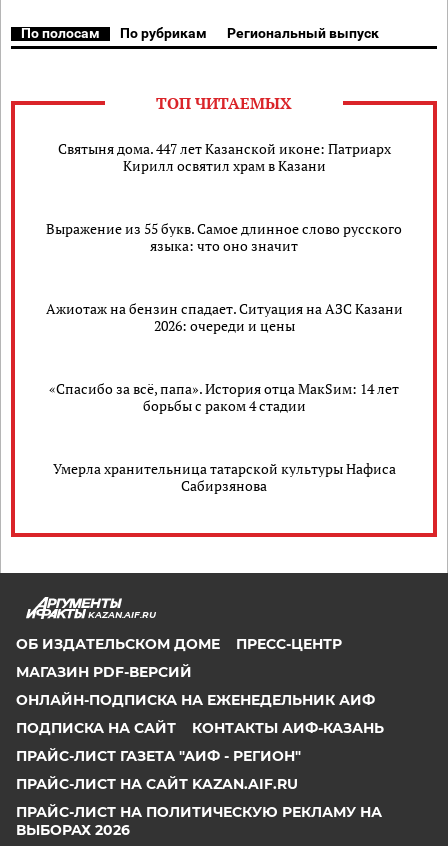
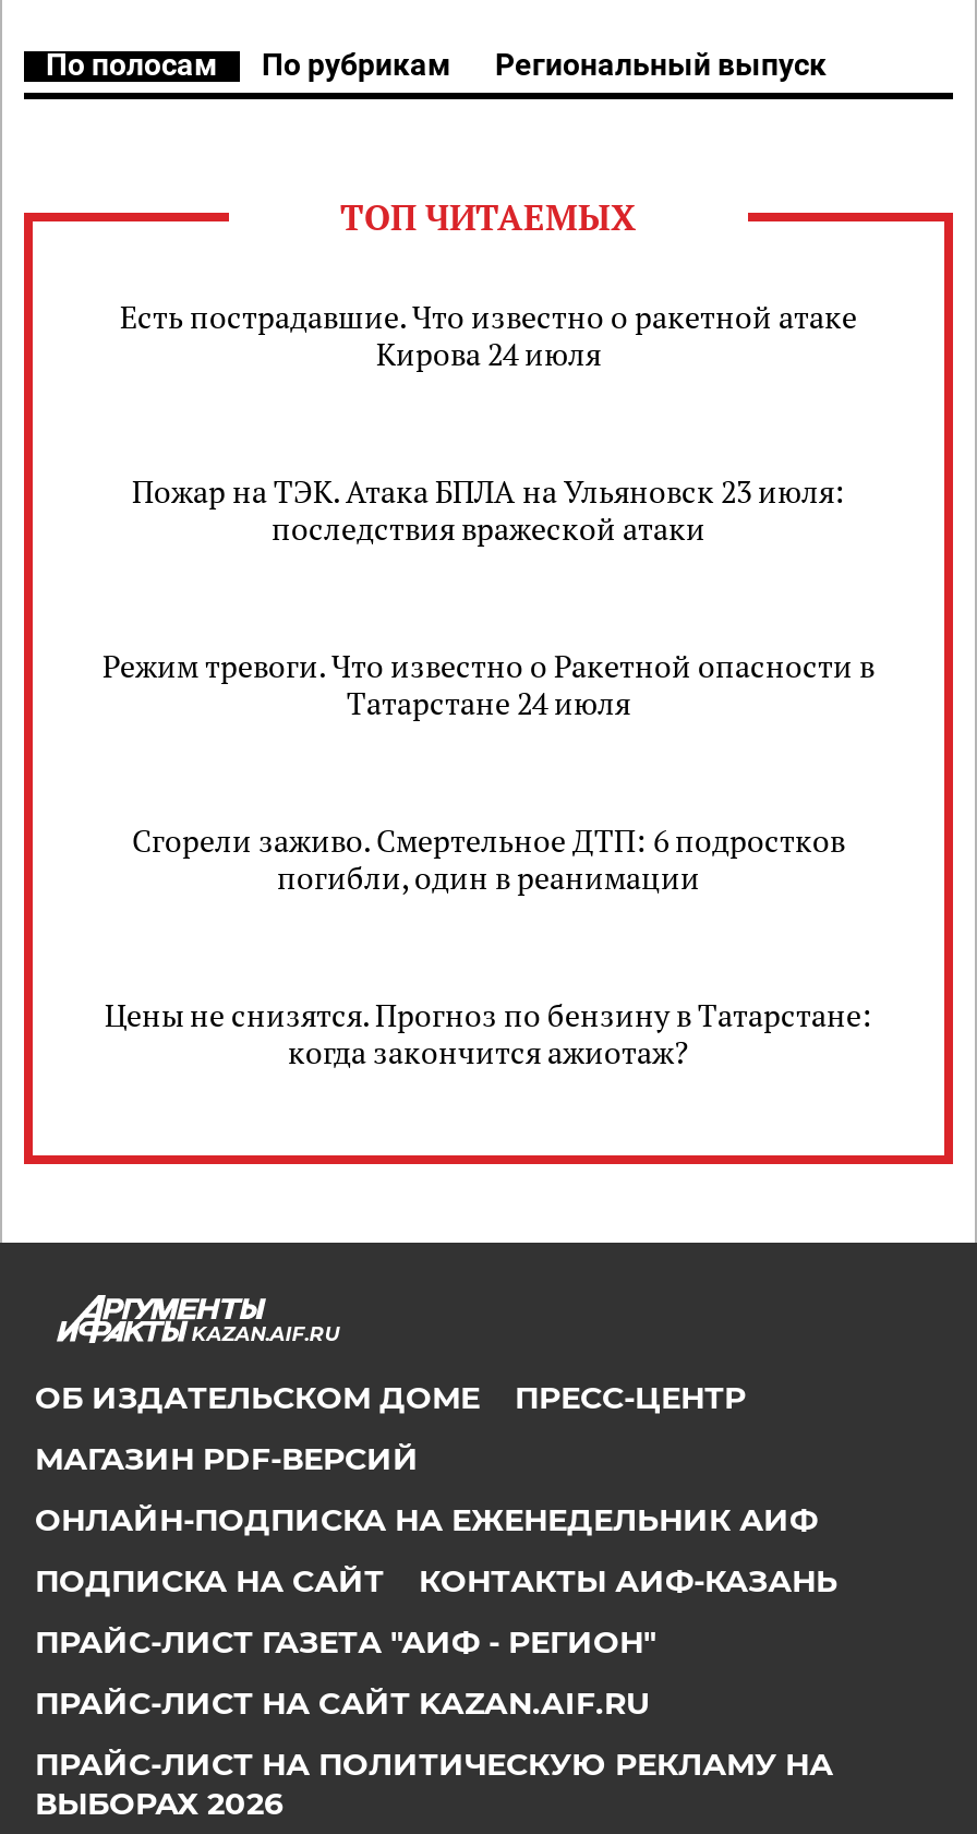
[57,139,390,175] Святыня дома. 447 лет Казанской иконе: Патриарх | Кирилл освятил храм в Казани -> [120,296,857,374] Есть пострадавшие. Что известно о ракетной атаке | Кирова 24 июля
[46,219,402,255] Выражение из 55 букв. Самое длинное слово русского | языка: что оно значит -> [132,470,845,549] Пожар на ТЭК. Атака БПЛА на Ульяновск 23 июля: | последствия вражеской атаки
[45,299,402,335] Ажиотаж на бензин спадает. Ситуация на АЗС Казани | 2026: очереди и цены -> [102,645,875,723] Режим тревоги. Что известно о Ракетной опасности в | Татарстане 24 июля
[49,379,399,415] «Спасибо за всё, папа». История отца МакSим: 14 лет | борьбы с раком 4 стадии -> [132,819,845,898] Сгорели заживо. Смертельное ДТП: 6 подростков | погибли, один в реанимации
[52,459,395,495] Умерла хранительница татарской культуры Нафиса | Сабирзянова -> [105,994,872,1072] Цены не снизятся. Прогноз по бензину в Татарстане: | когда закончится ажиотаж?

